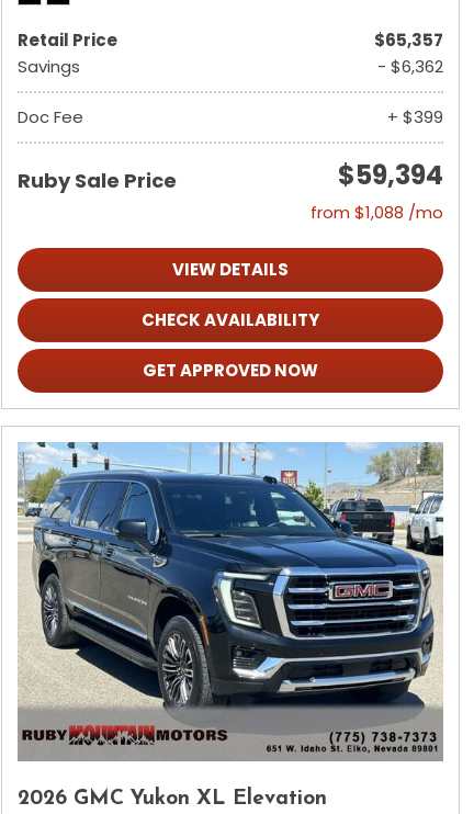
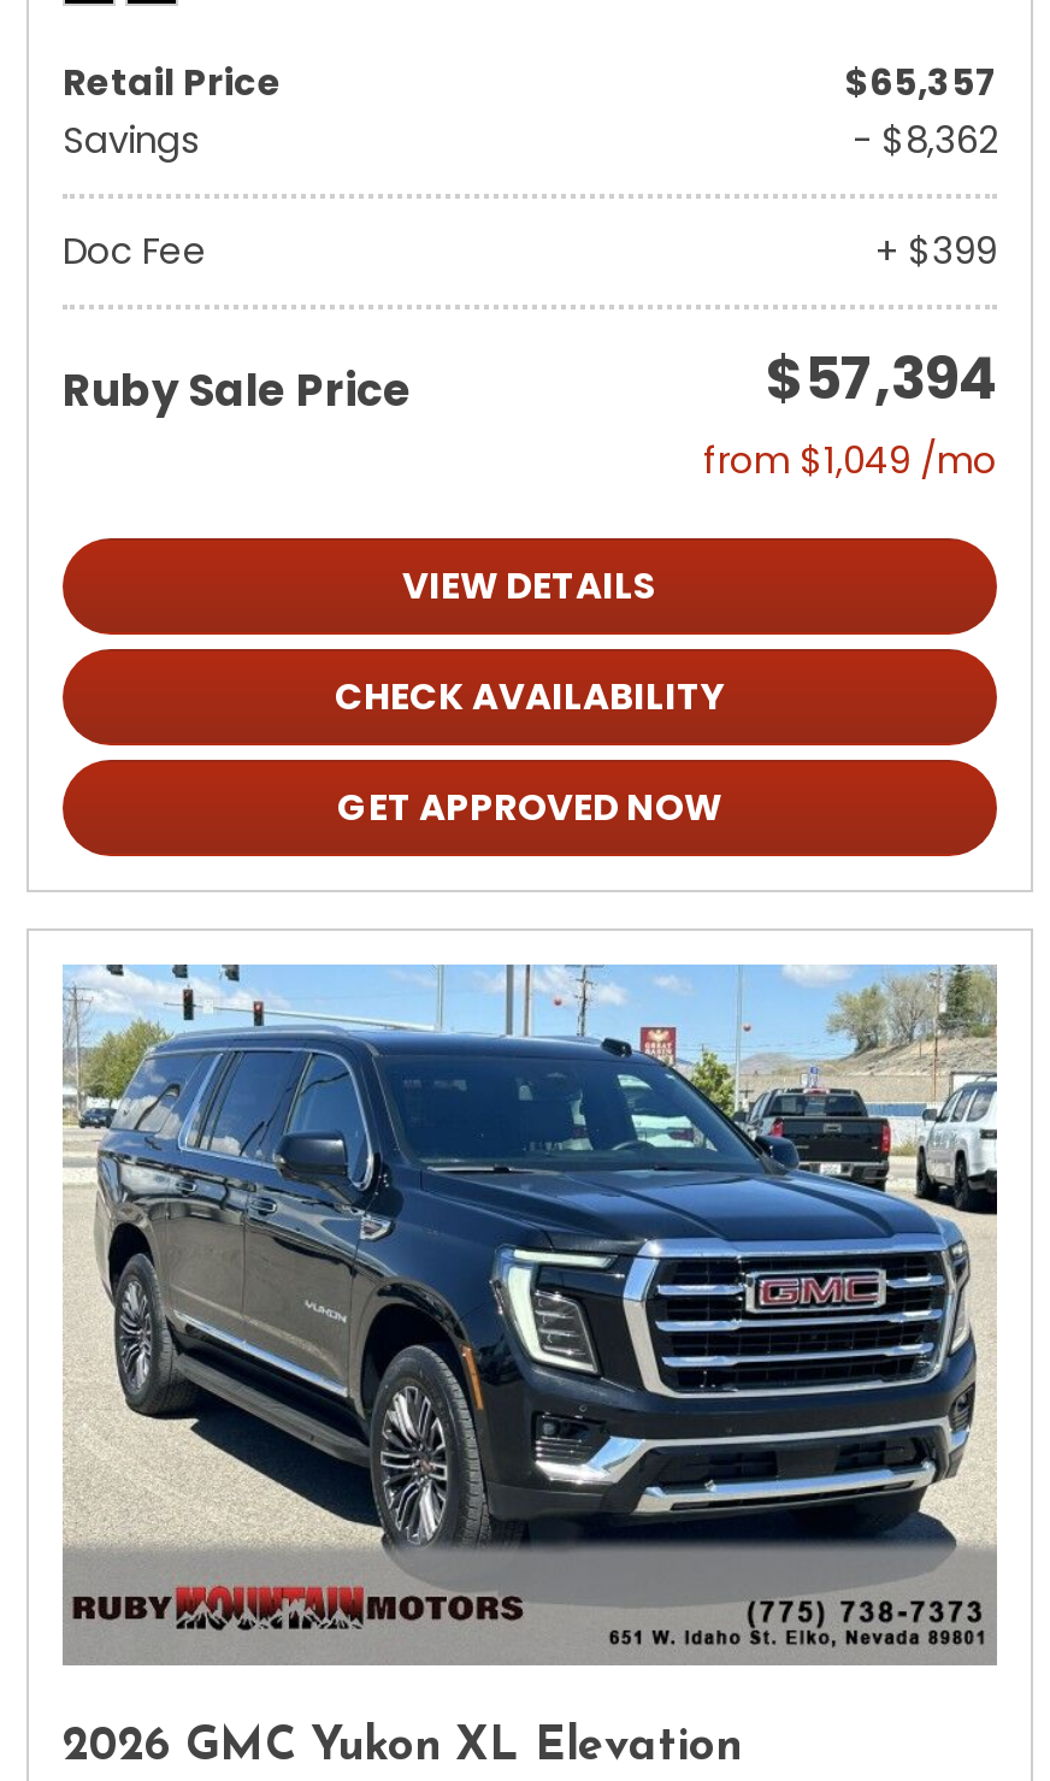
[377,55,443,78] - $6,362 -> [853,114,997,165] - $8,362
[338,157,443,193] $59,394 -> [766,338,997,418] $57,394
[311,201,443,224] from $1,088 /mo -> [703,435,997,485] from $1,049 /mo

